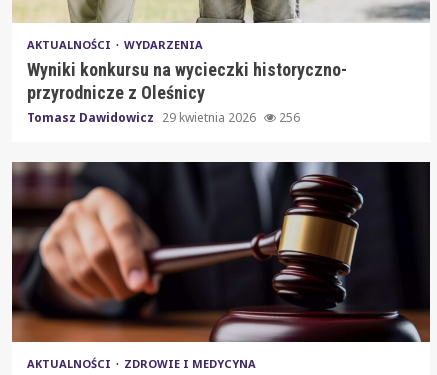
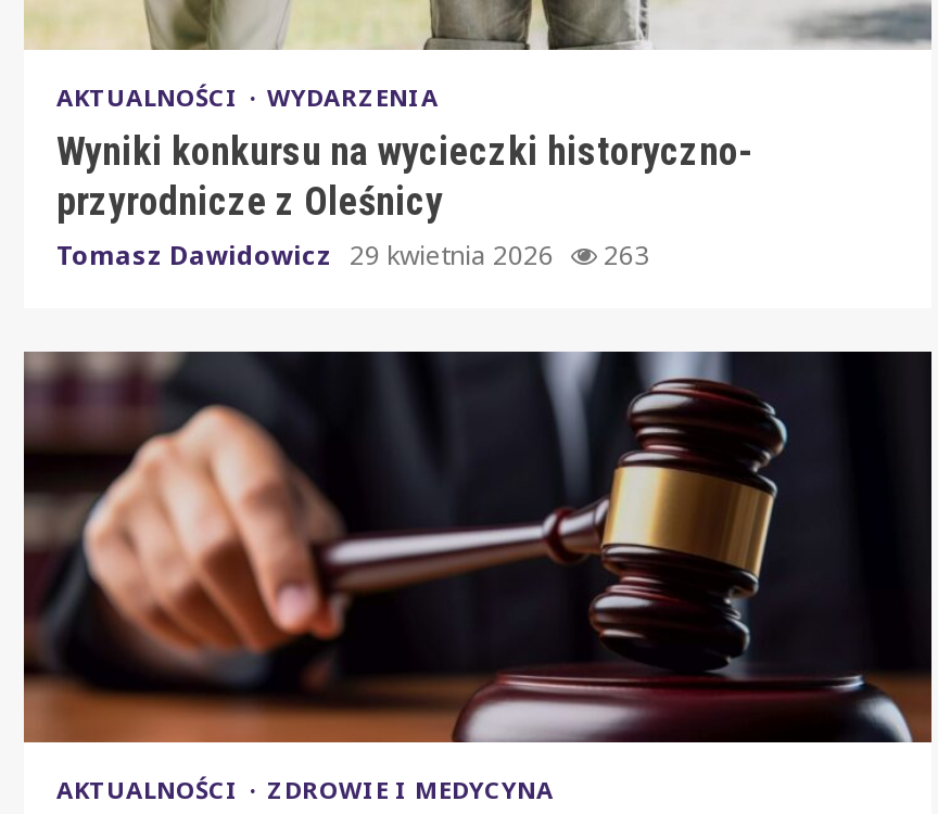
[27,109,300,126] Tomasz Dawidowicz 29 kwietnia 2026 256 -> [56,236,649,273] Tomasz Dawidowicz 29 kwietnia 2026 263

